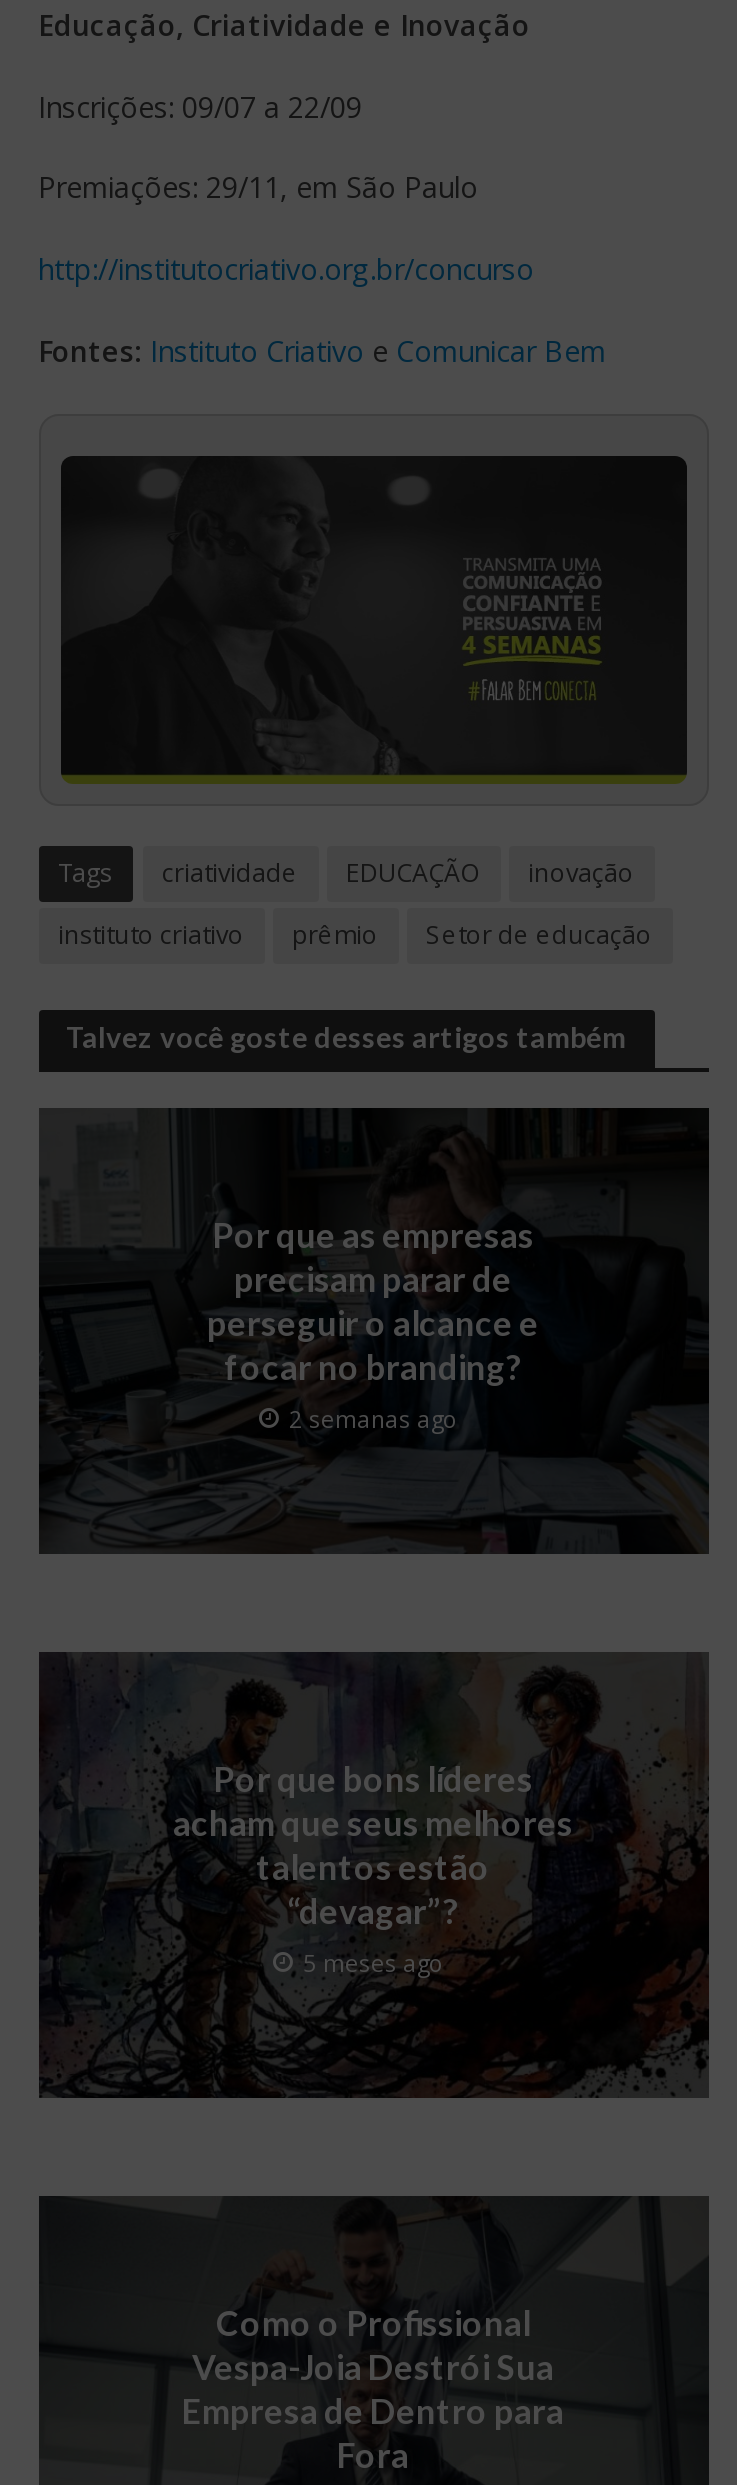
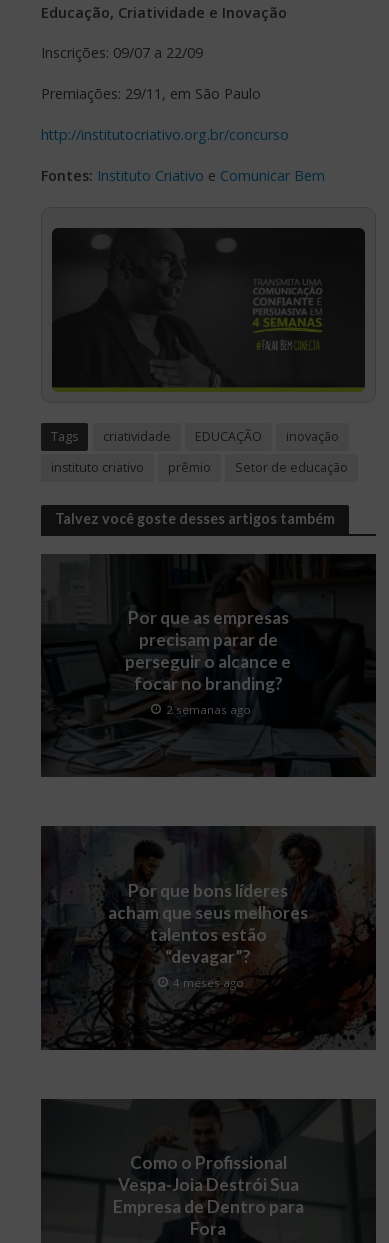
[303,1948,445,1978] 5 meses ago -> [173,974,244,989] 4 meses ago

